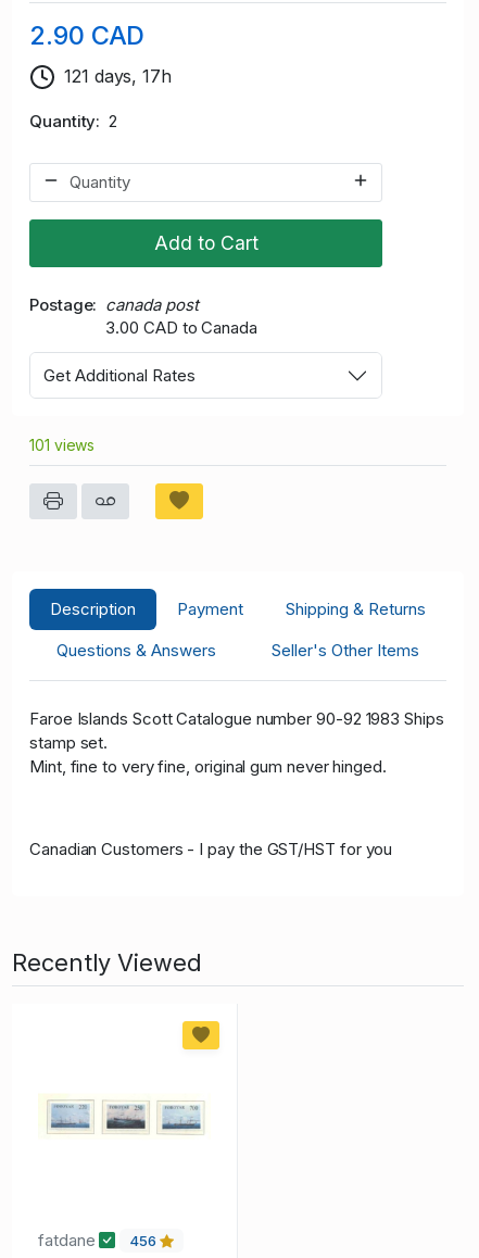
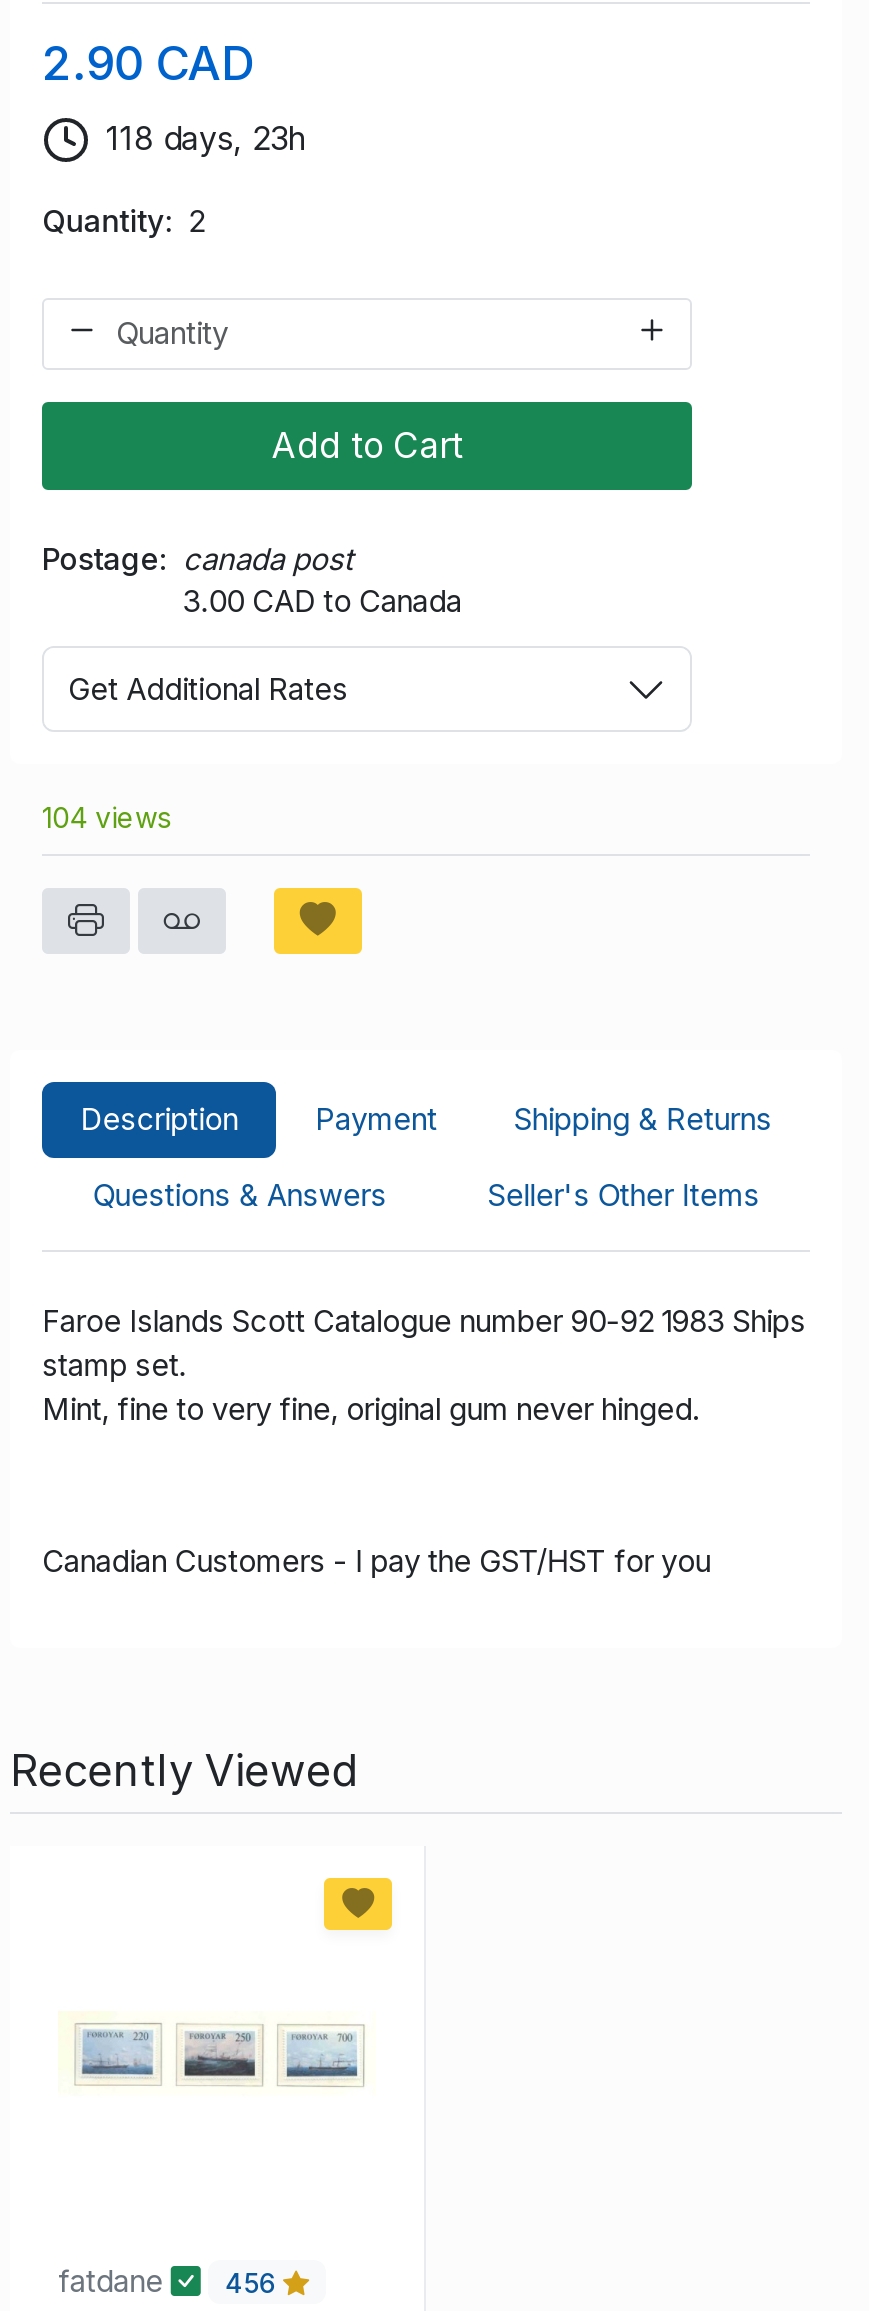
[64,65,172,87] 121 days, 17h -> [106,118,308,158] 118 days, 23h
[29,436,95,454] 101 views -> [42,800,171,834] 104 views

